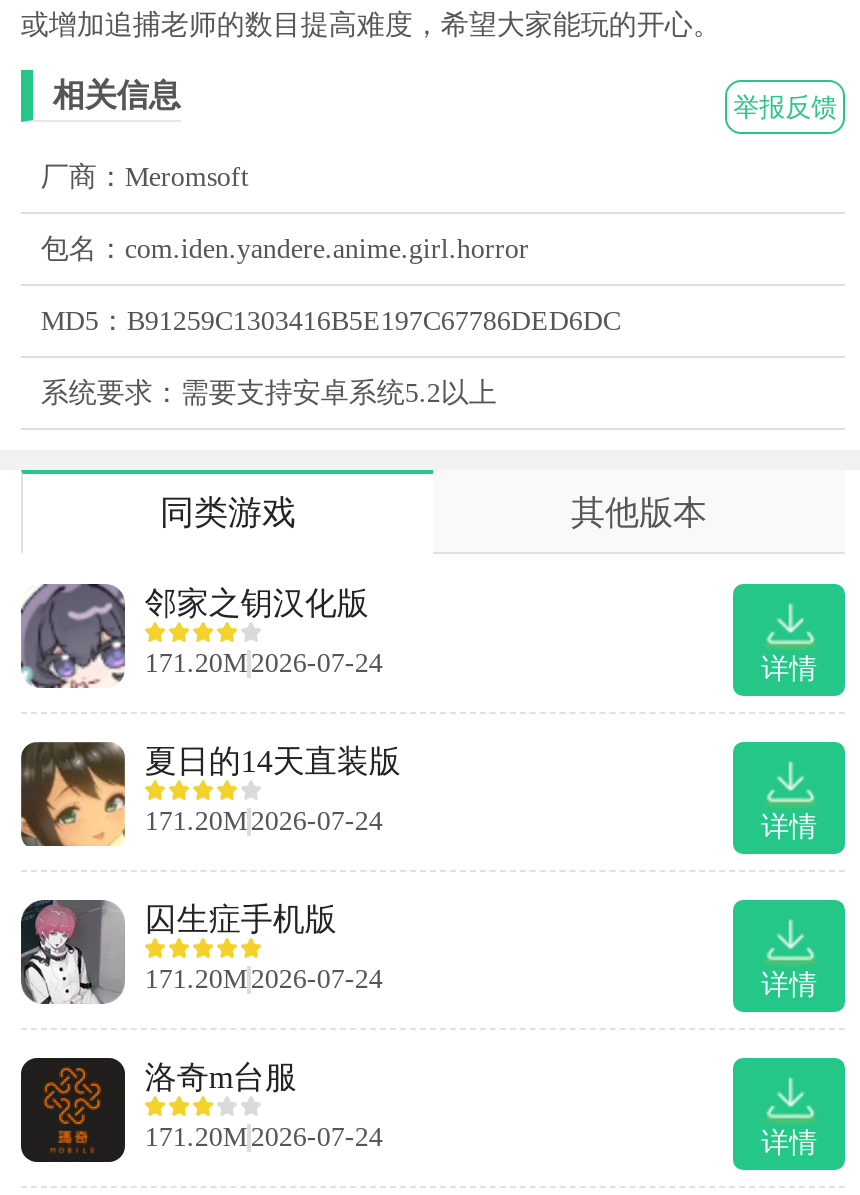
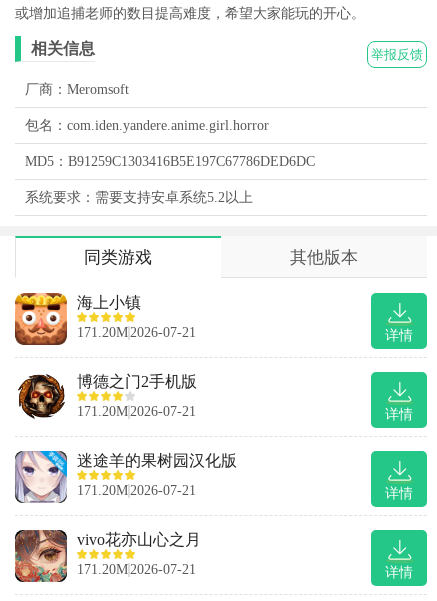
[19,582,369,690] [image] | 邻家之钥汉化版 -> [14,292,141,346] [image] | 海上小镇
[145,648,383,678] 171.20M 2026-07-24 -> [77,325,196,340] 171.20M 2026-07-21
[19,740,401,848] [image] | 夏日的14天直装版 -> [15,372,197,424] [image] | 博德之门2手机版
[145,806,383,836] 171.20M 2026-07-24 -> [77,404,196,419] 171.20M 2026-07-21
[21,898,337,1004] [image] | 囚生症手机版 -> [15,450,237,503] [image] | 迷途羊的果树园汉化版
[145,964,383,994] 171.20M 2026-07-24 -> [77,483,196,498] 171.20M 2026-07-21
[19,1056,297,1164] [image] | 洛奇m台服 -> [14,529,201,583] [image] | vivo花亦山心之月
[145,1122,383,1152] 171.20M 2026-07-24 -> [77,562,196,577] 171.20M 2026-07-21

